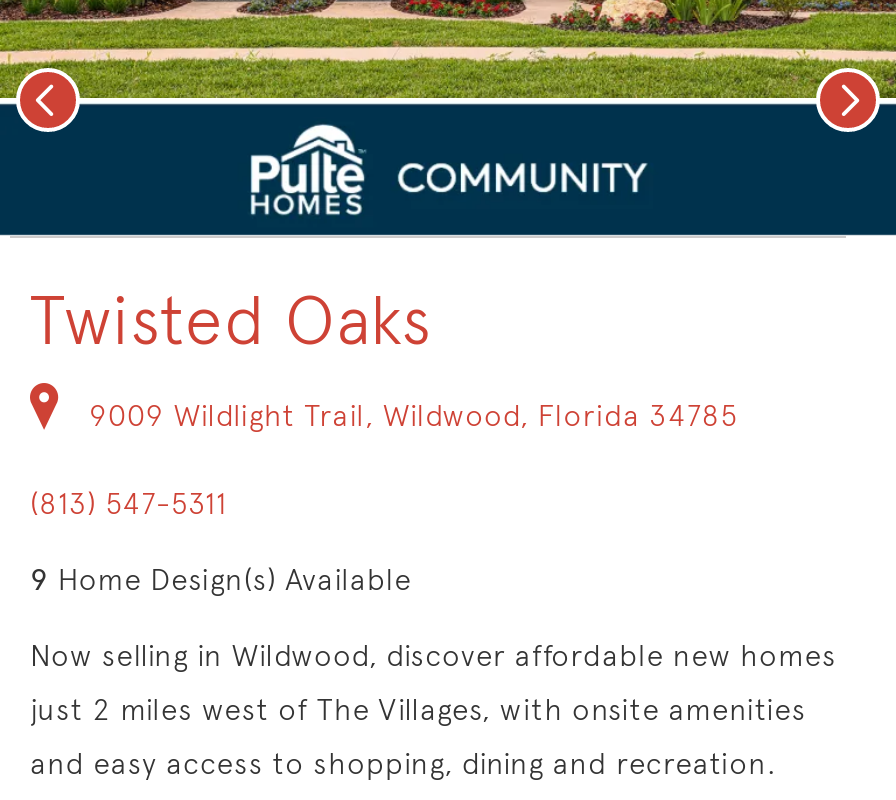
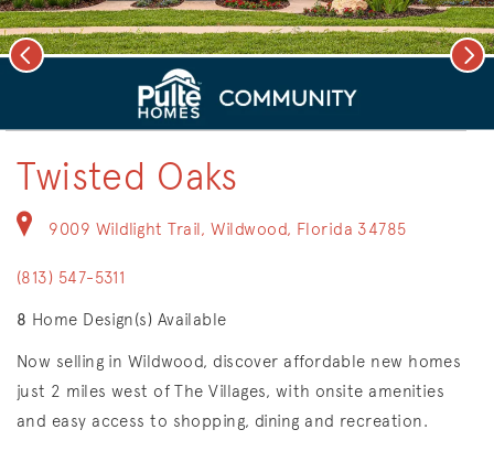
[30,563,411,599] 9 Home Design(s) Available -> [17,310,227,330] 8 Home Design(s) Available

